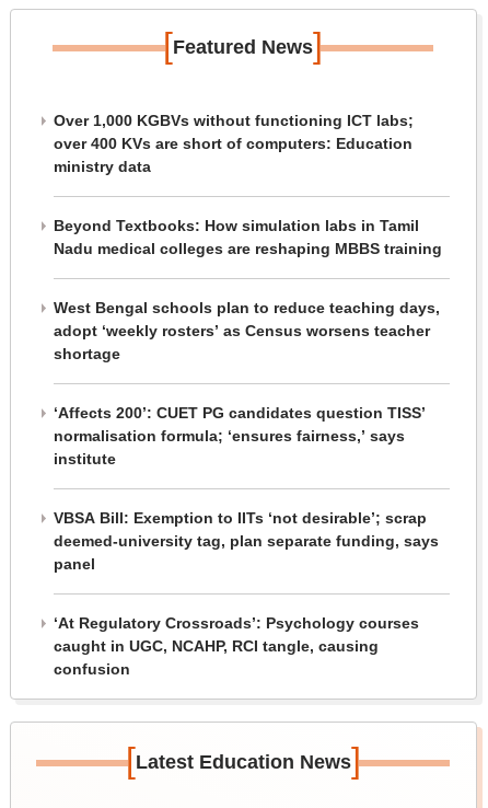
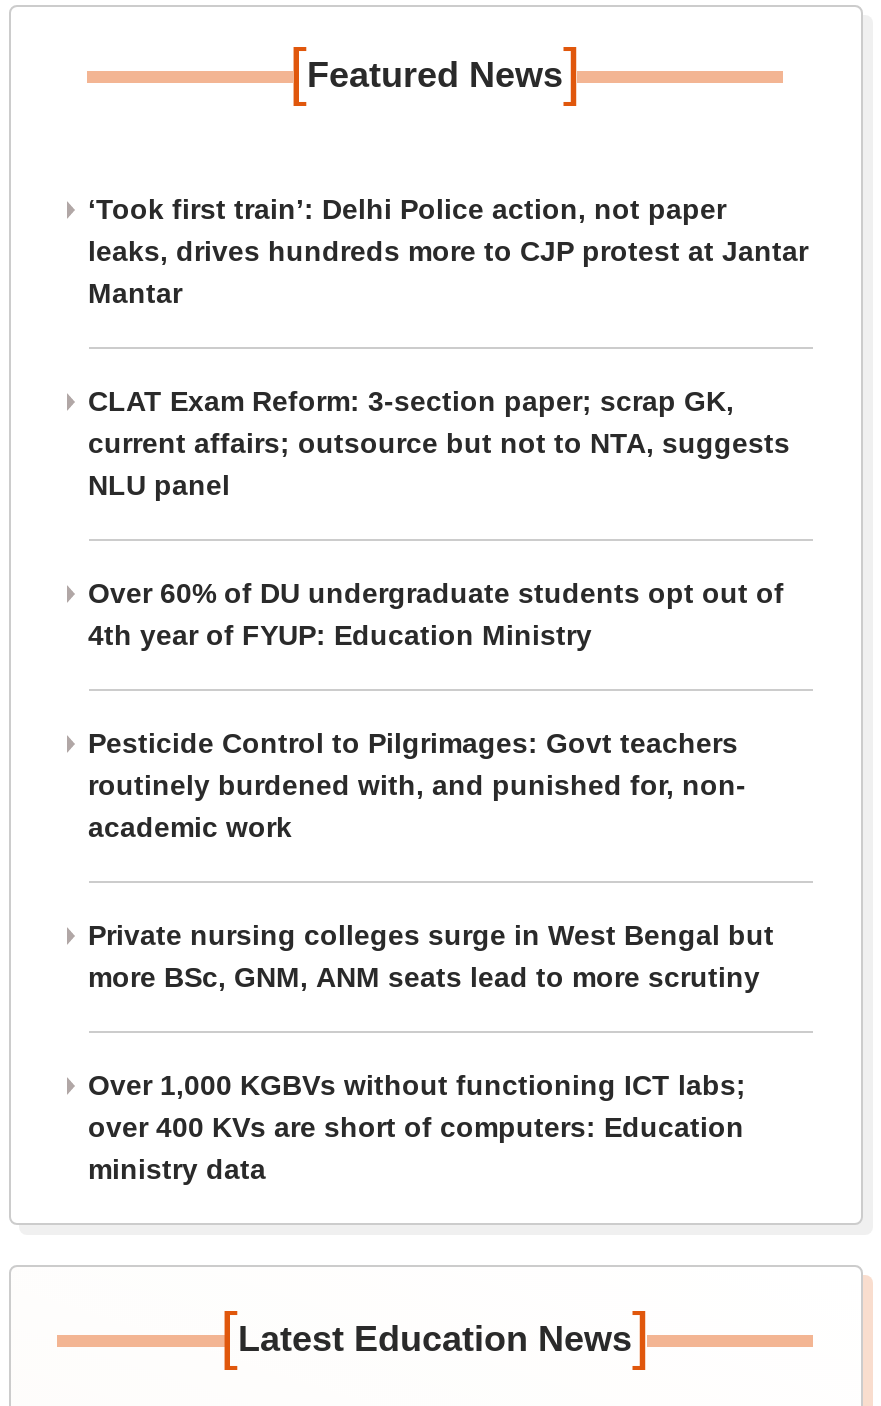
none -> [88,193,808,993] ‘Took first train’: Delhi Police action, not paper | leaks, drives hundreds more to CJP protest at Jantar | Mantar | CLAT Exam Reform: 3-section paper; scrap GK, | current affairs; outsource but not to NTA, suggests | NLU panel | Over 60% of DU undergraduate students opt out of | 4th year of FYUP: Education Ministry | Pesticide Control to Pilgrimages: Govt teachers | routinely burdened with, and punished for, non- | academic work | Private nursing colleges surge in West Bengal but | more BSc, GNM, ANM seats lead to more scrutiny
moved [53,112,413,175] -> [88,1069,746,1185]: Over 1,000 KGBVs without functioning ICT labs; | over 400 KVs are short of computers: Education | ministry data
[53,217,441,678] Beyond Textbooks: How simulation labs in Tamil | Nadu medical colleges are reshaping MBBS training | West Bengal schools plan to reduce teaching days, | adopt ‘weekly rosters’ as Census worsens teacher | shortage | ‘Affects 200’: CUET PG candidates question TISS’ | normalisation formula; ‘ensures fairness,’ says | institute | VBSA Bill: Exemption to IITs ‘not desirable’; scrap | deemed-university tag, plan separate funding, says | panel | ‘At Regulatory Crossroads’: Psychology courses | caught in UGC, NCAHP, RCI tangle, causing | confusion -> none

